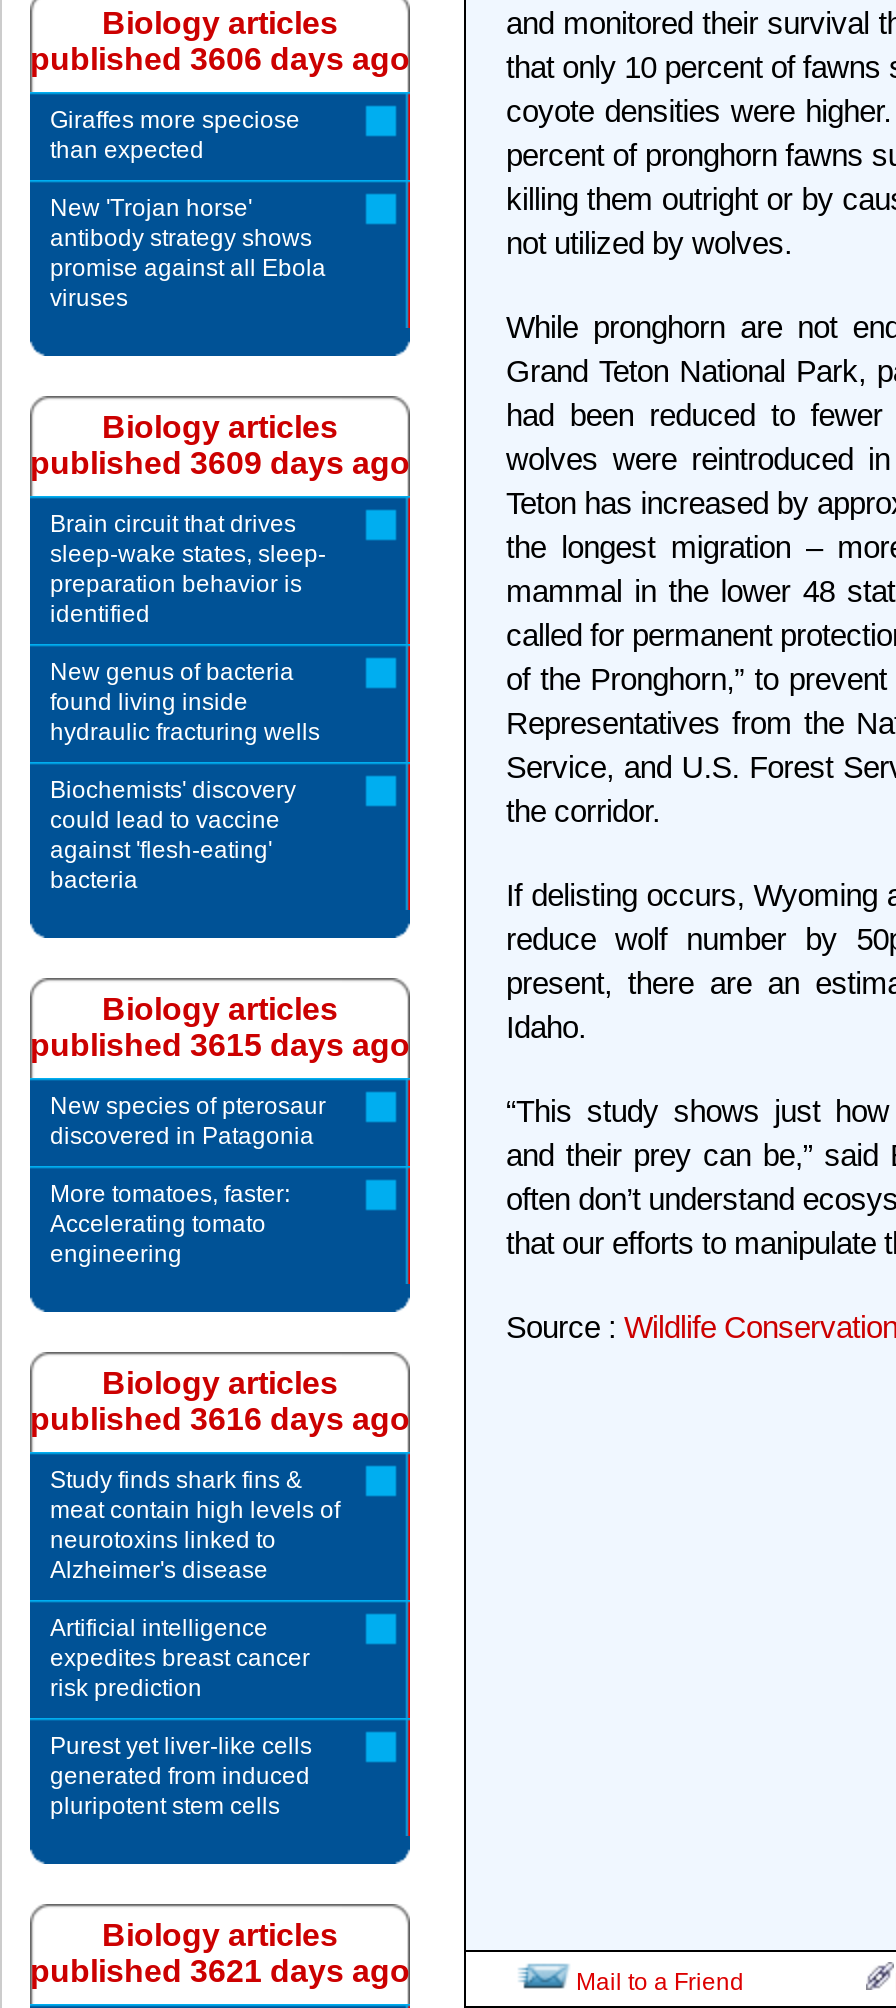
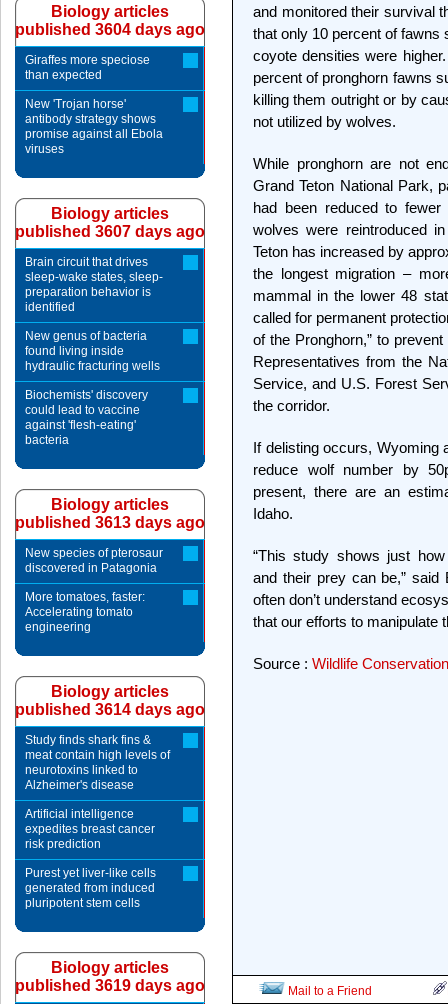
[30,42,410,76] published 3606 days ago -> [15,21,205,38] published 3604 days ago
[30,446,410,480] published 3609 days ago -> [15,223,205,240] published 3607 days ago
[30,1028,410,1062] published 3615 days ago -> [15,514,205,531] published 3613 days ago
[30,1402,410,1436] published 3616 days ago -> [15,701,205,718] published 3614 days ago
[30,1954,410,1988] published 3621 days ago -> [15,977,205,994] published 3619 days ago

